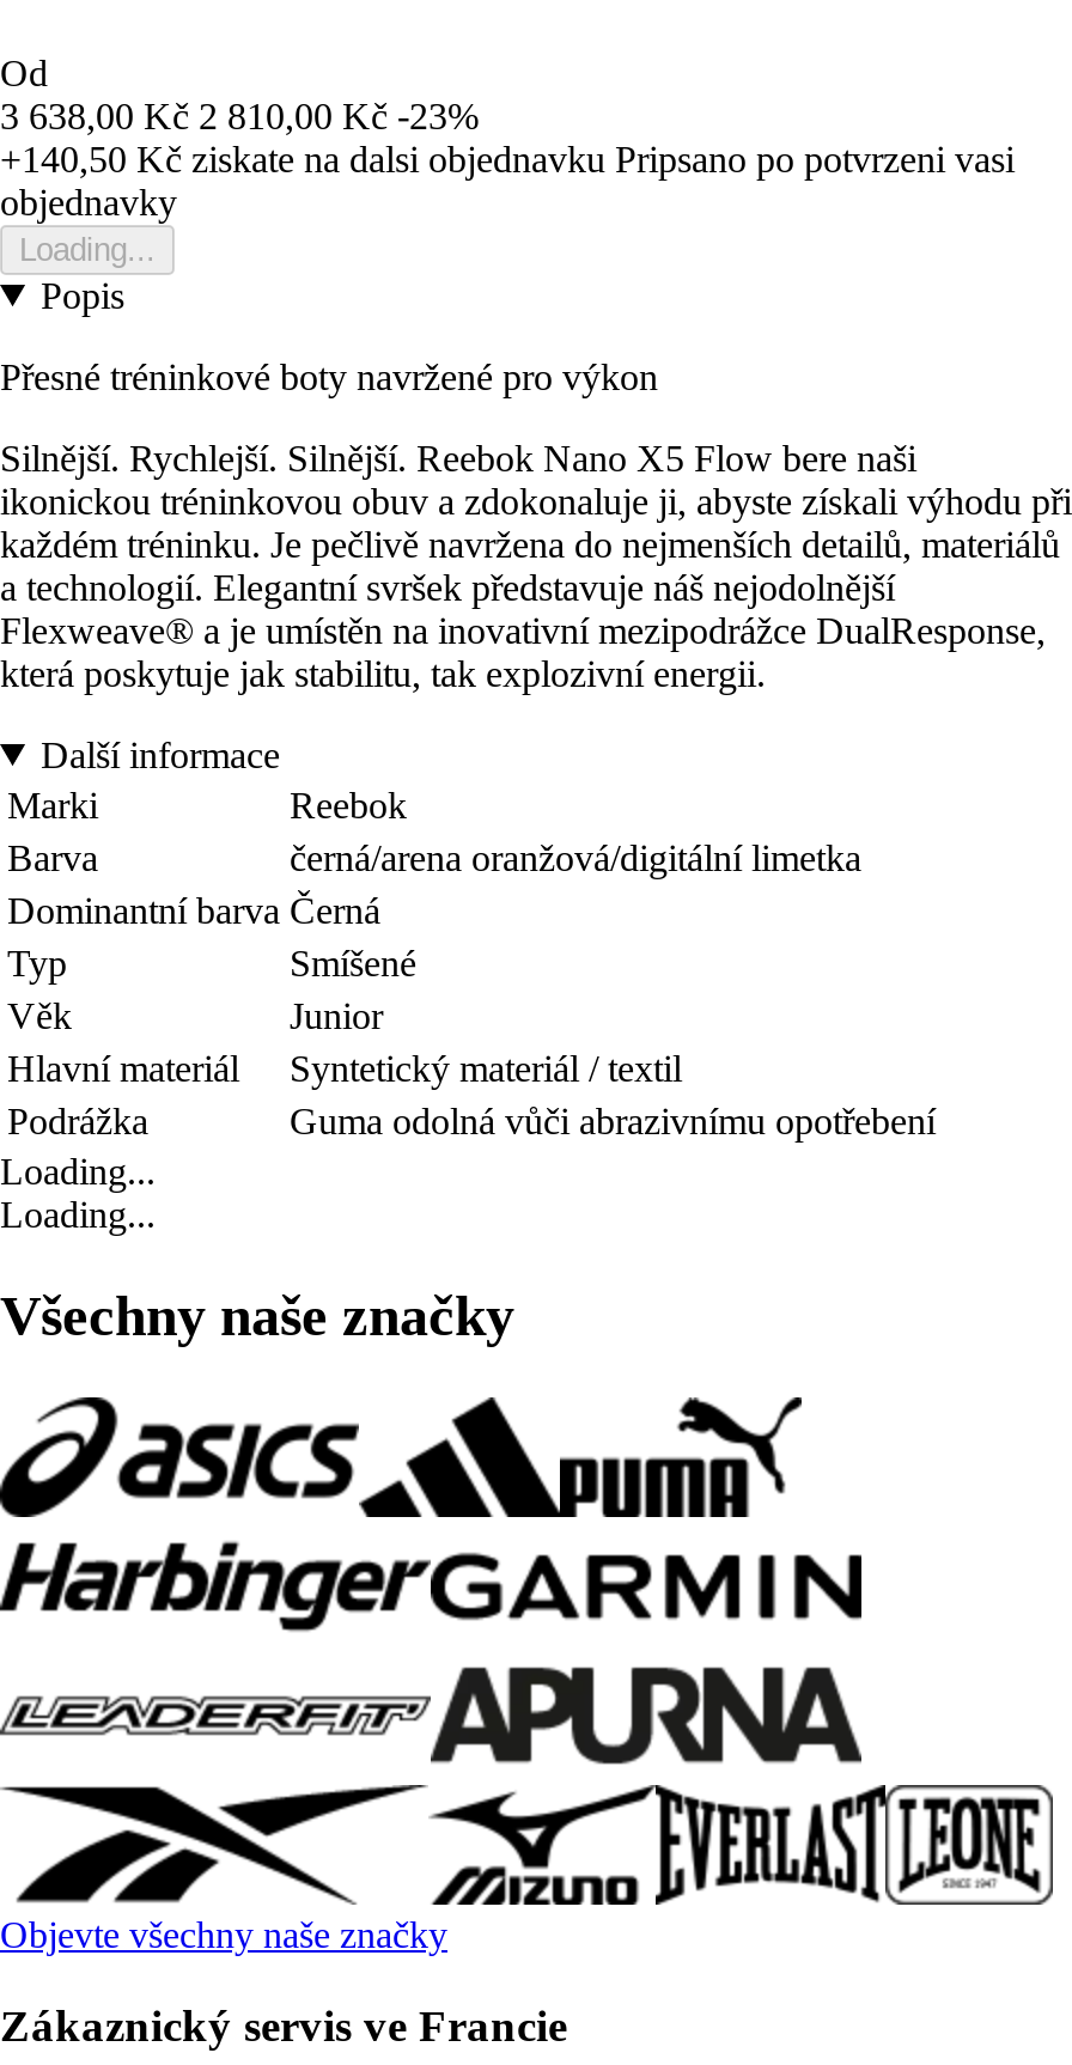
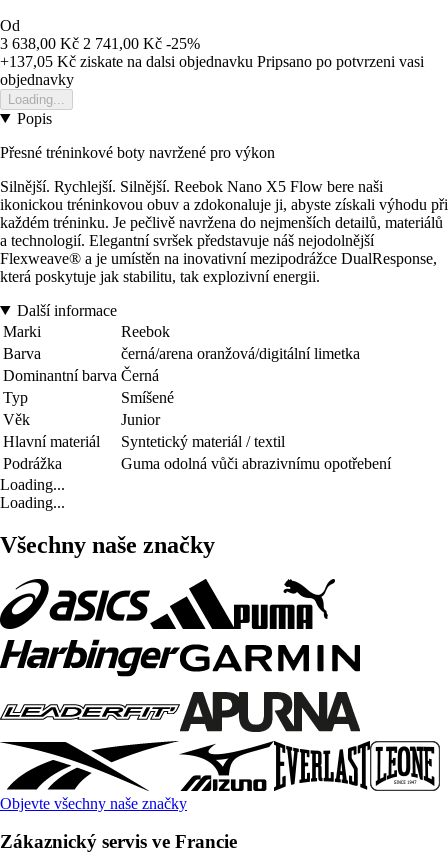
[0,95,479,136] 3 638,00 Kč 2 810,00 Kč -23% -> [0,35,200,52] 3 638,00 Kč 2 741,00 Kč -25%
[0,138,1015,179] +140,50 Kč ziskate na dalsi objednavku Pripsano po potvrzeni vasi -> [0,53,424,70] +137,05 Kč ziskate na dalsi objednavku Pripsano po potvrzeni vasi

